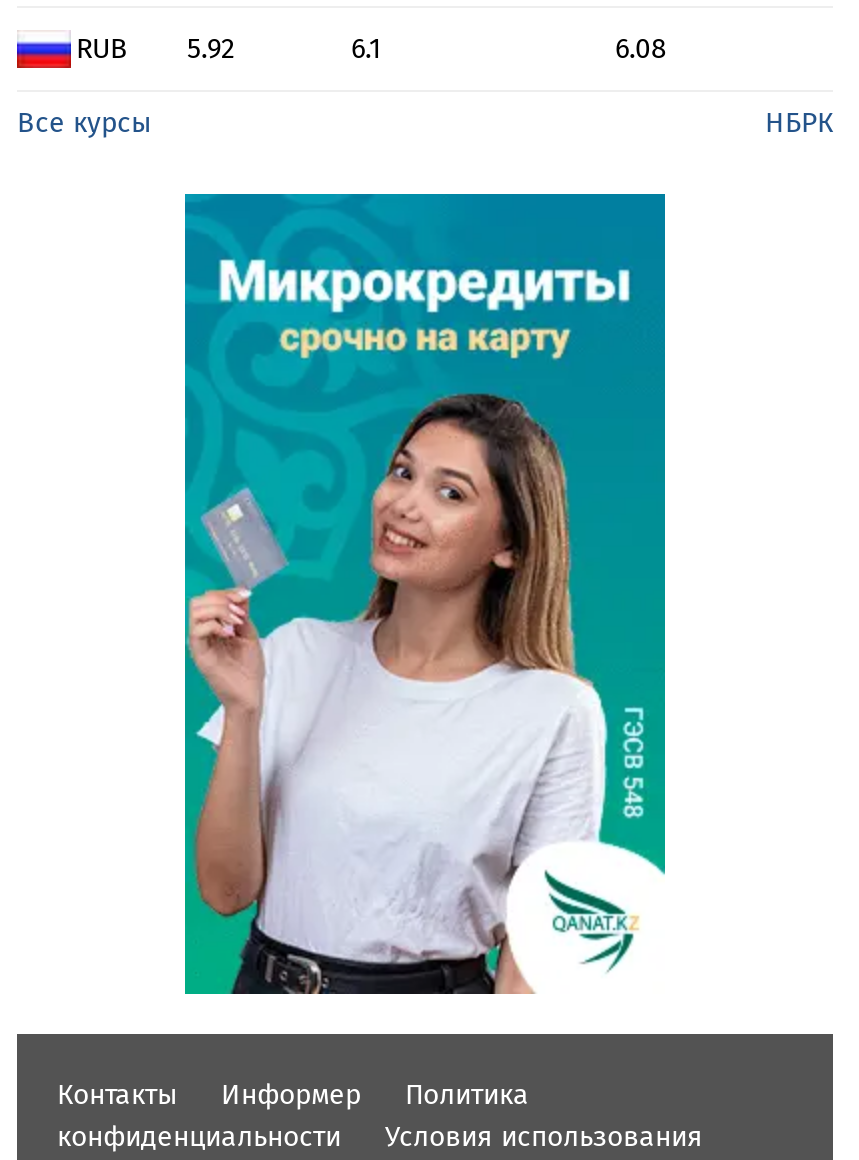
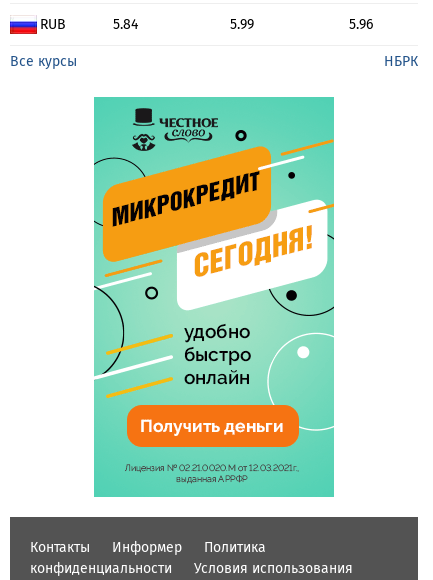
[187,32,235,66] 5.92 -> [112,16,137,33] 5.84
[351,32,381,66] 6.1 -> [229,16,253,33] 5.99
[615,32,667,66] 6.08 -> [349,16,373,33] 5.96
[183,194,667,996] [image] -> [93,97,335,498] [image]

